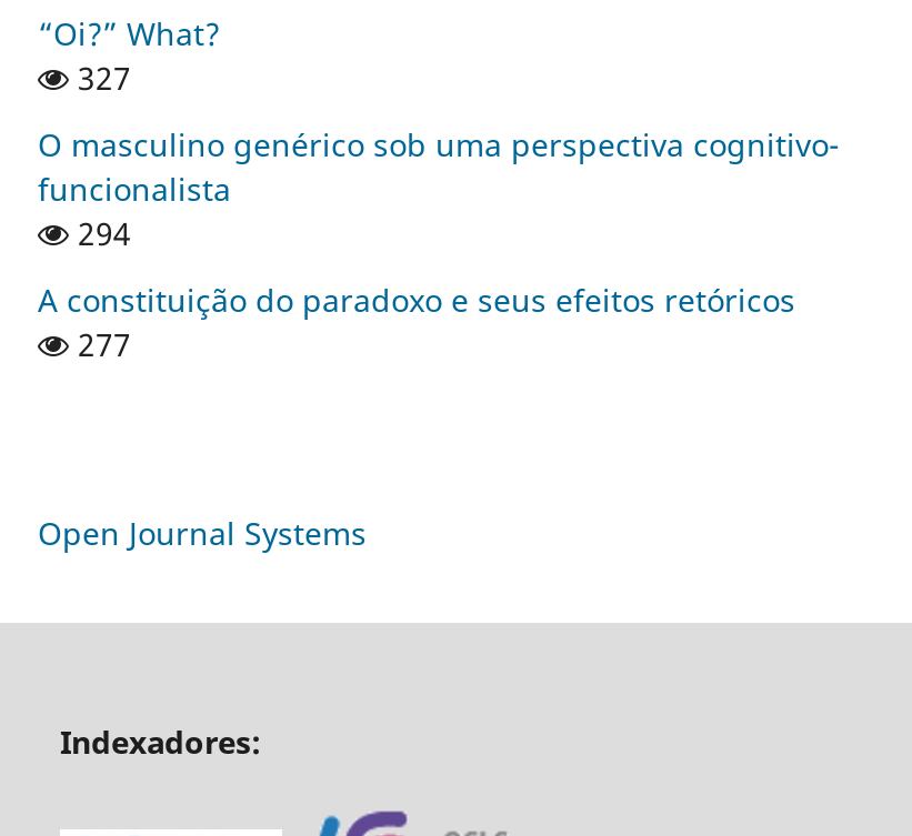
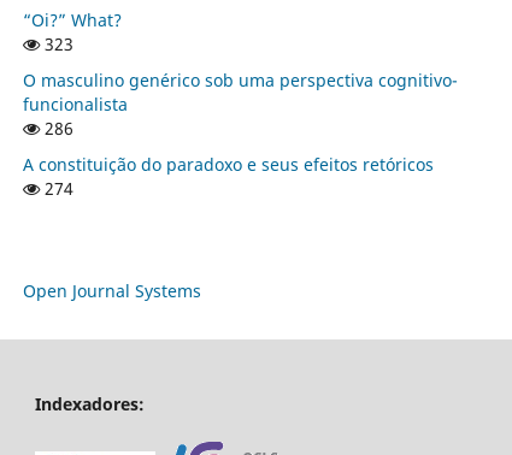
[69,56,131,98] 327 -> [40,32,73,55] 323
[69,211,131,253] 294 -> [40,116,73,139] 286
[69,322,131,364] 277 -> [40,176,73,199] 274

